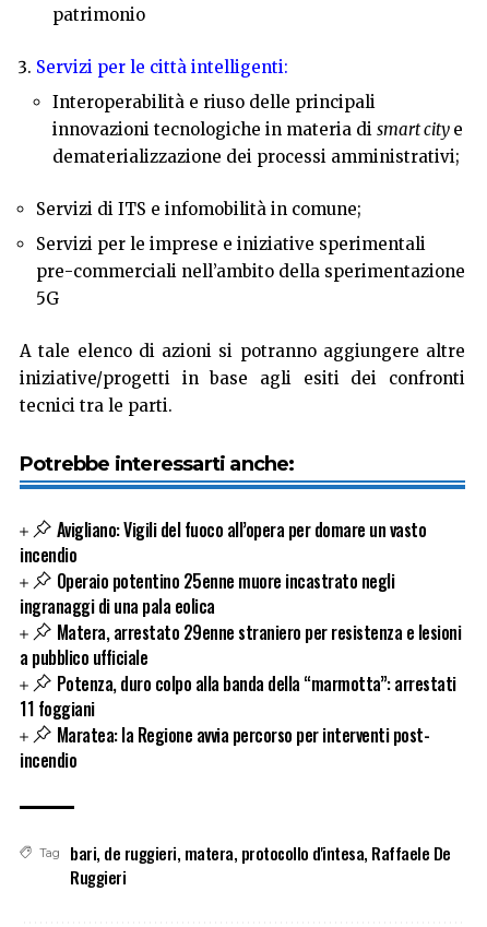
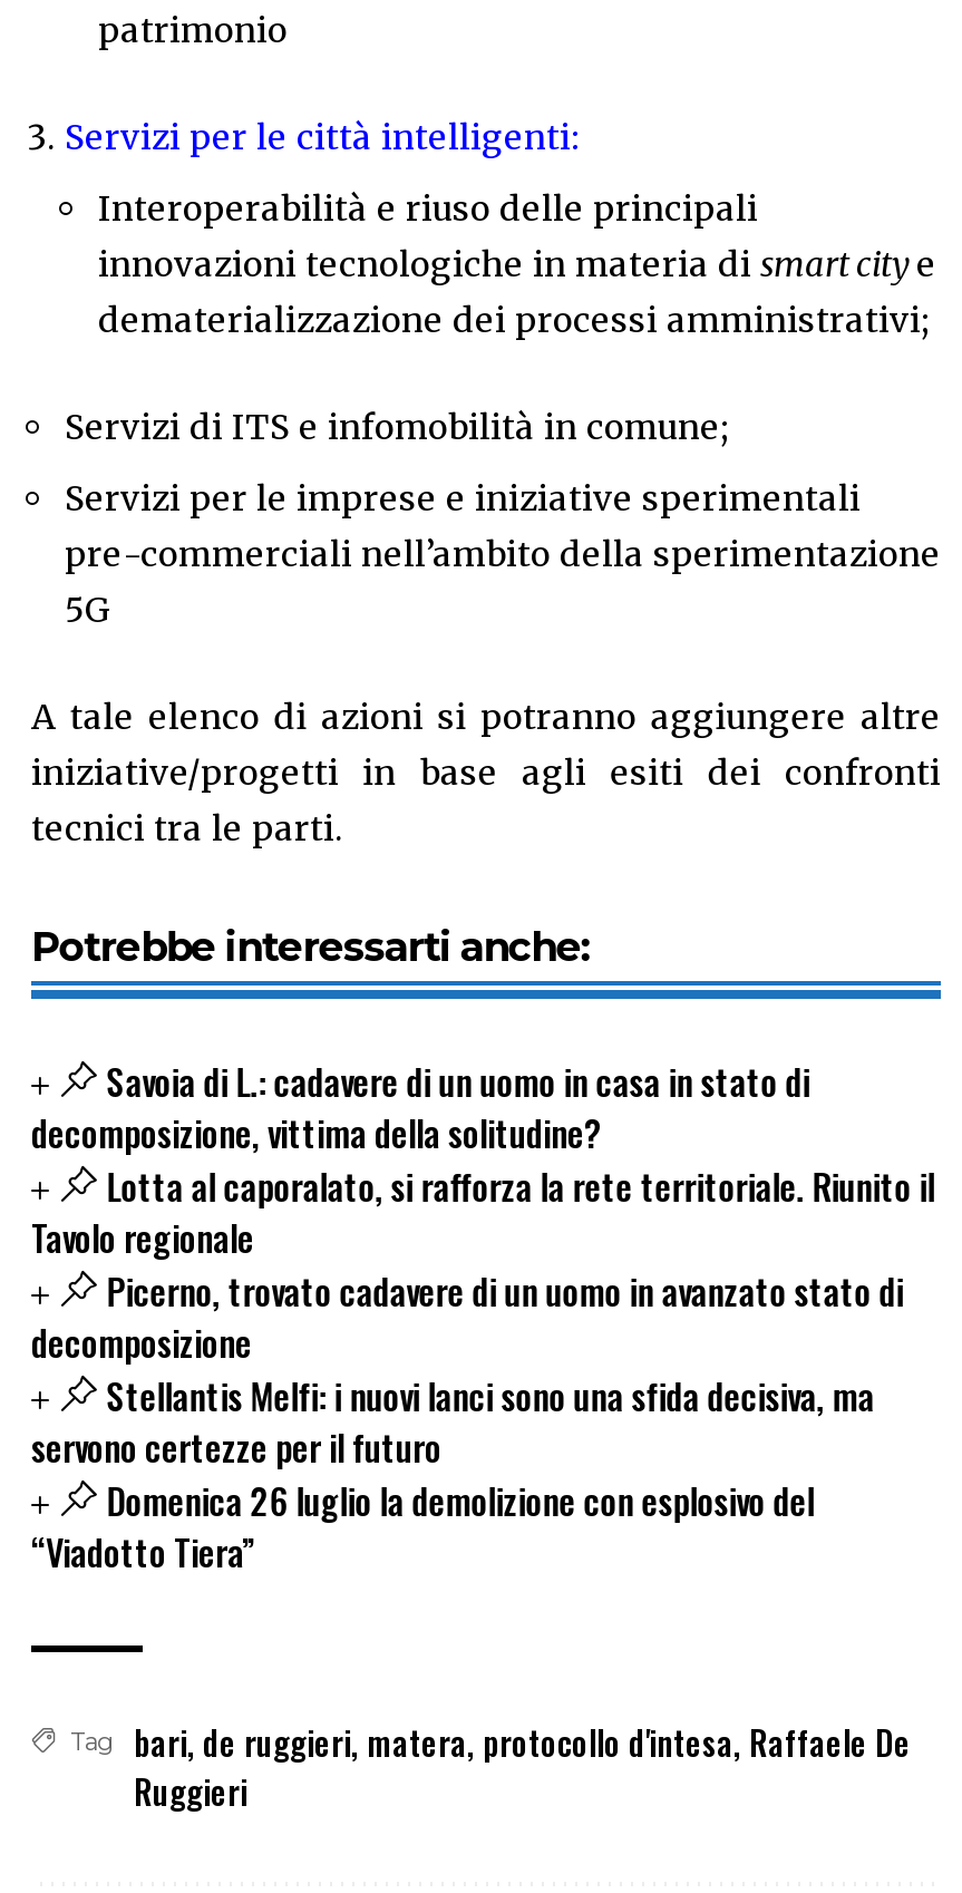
[20,516,461,773] Avigliano: Vigili del fuoco all’opera per domare un vasto | incendio | Operaio potentino 25enne muore incastrato negli | ingranaggi di una pala eolica | Matera, arrestato 29enne straniero per resistenza e lesioni | a pubblico ufficiale | Potenza, duro colpo alla banda della “marmotta”: arrestati | 11 foggiani | Maratea: la Regione avvia percorso per interventi post- | incendio -> [31,1054,935,1578] Savoia di L.: cadavere di un uomo in casa in stato di | decomposizione, vittima della solitudine? | Lotta al caporalato, si rafforza la rete territoriale. Riunito il | Tavolo regionale | Picerno, trovato cadavere di un uomo in avanzato stato di | decomposizione | Stellantis Melfi: i nuovi lanci sono una sfida decisiva, ma | servono certezze per il futuro | Domenica 26 luglio la demolizione con esplosivo del | “Viadotto Tiera”

